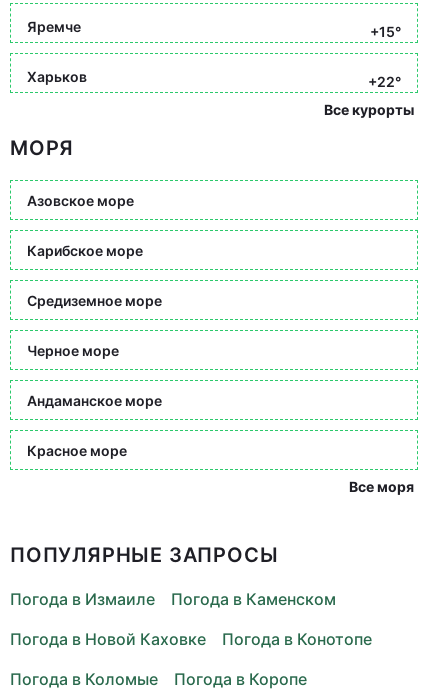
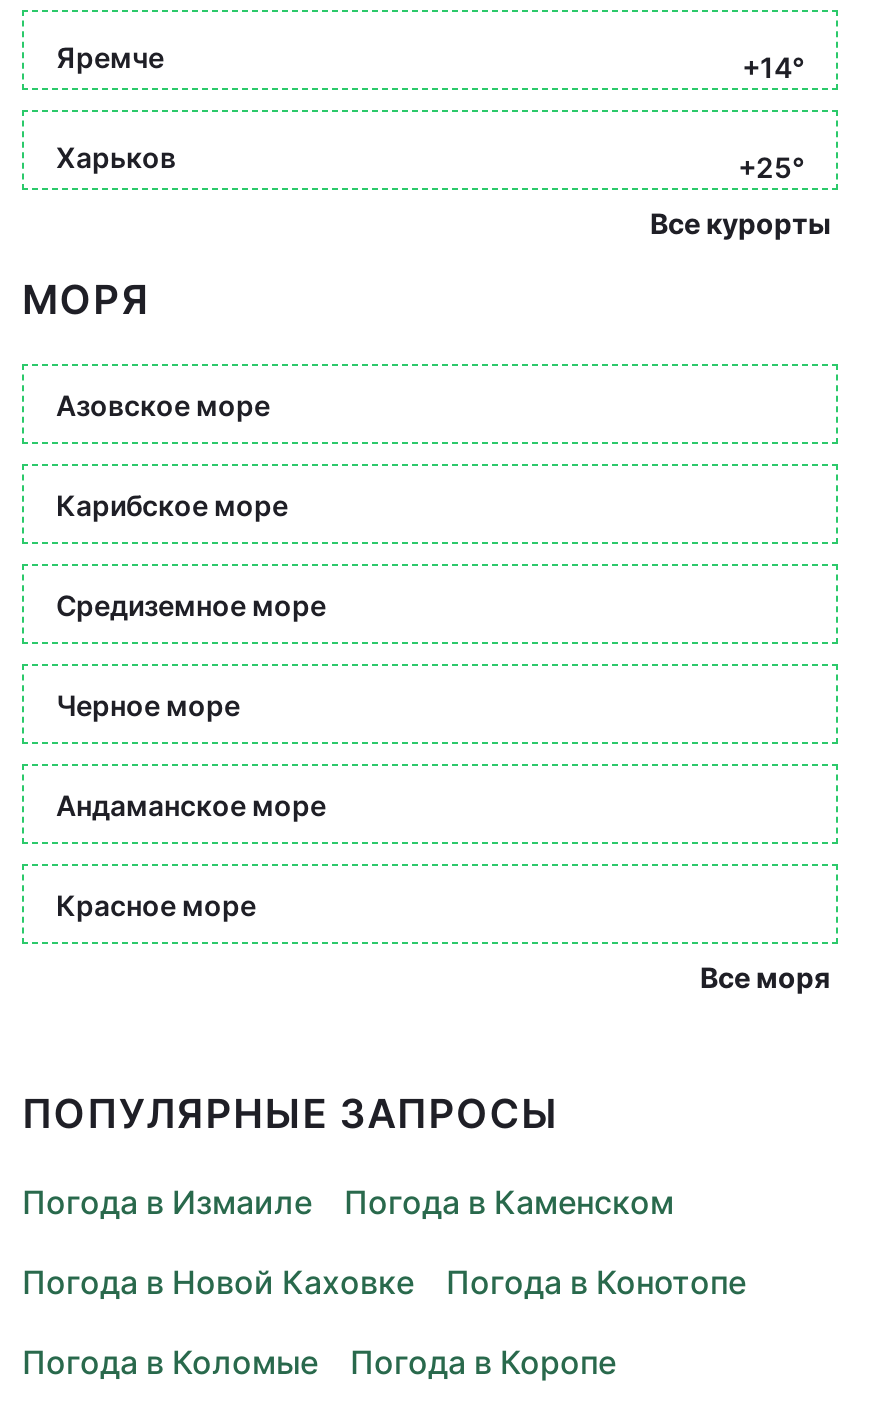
[370,23,401,40] +15° -> [742,50,804,84] +14°
[368,73,401,90] +22° -> [738,150,804,184] +25°

